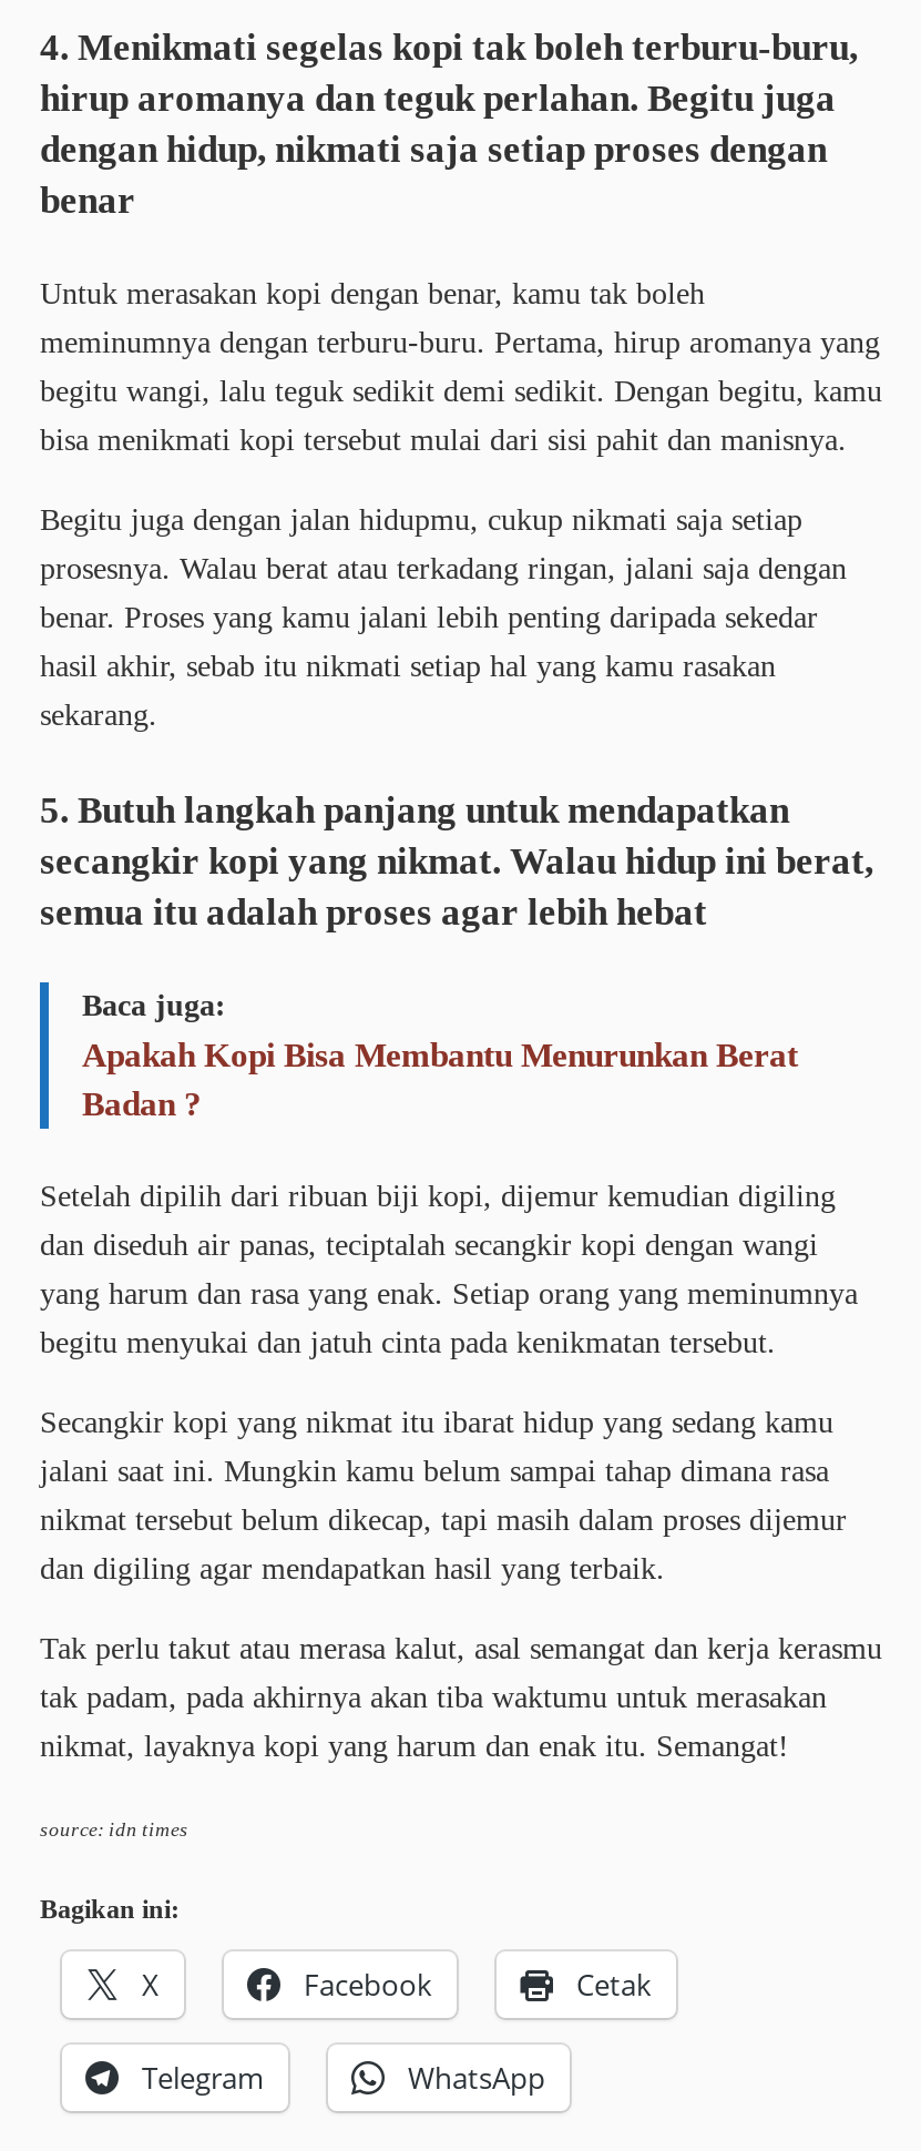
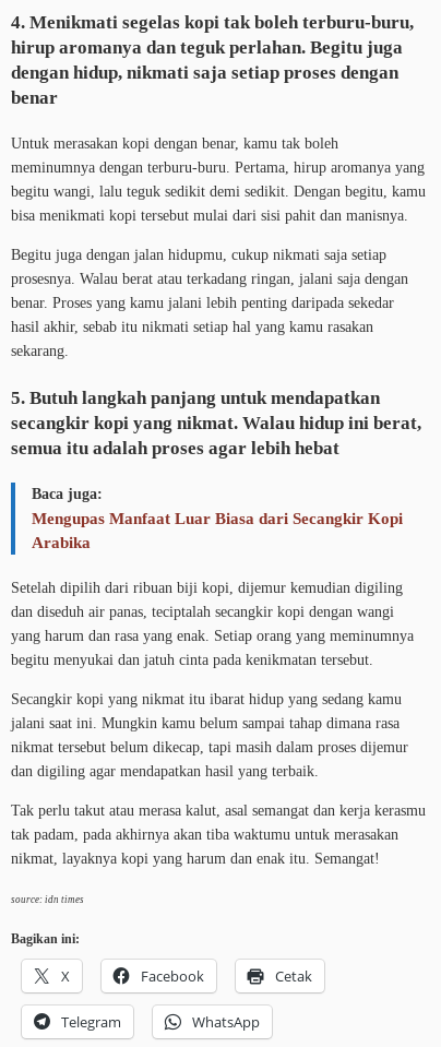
[82,1036,798,1122] Apakah Kopi Bisa Membantu Menurunkan Berat | Badan ? -> [32,509,403,551] Mengupas Manfaat Luar Biasa dari Secangkir Kopi | Arabika

